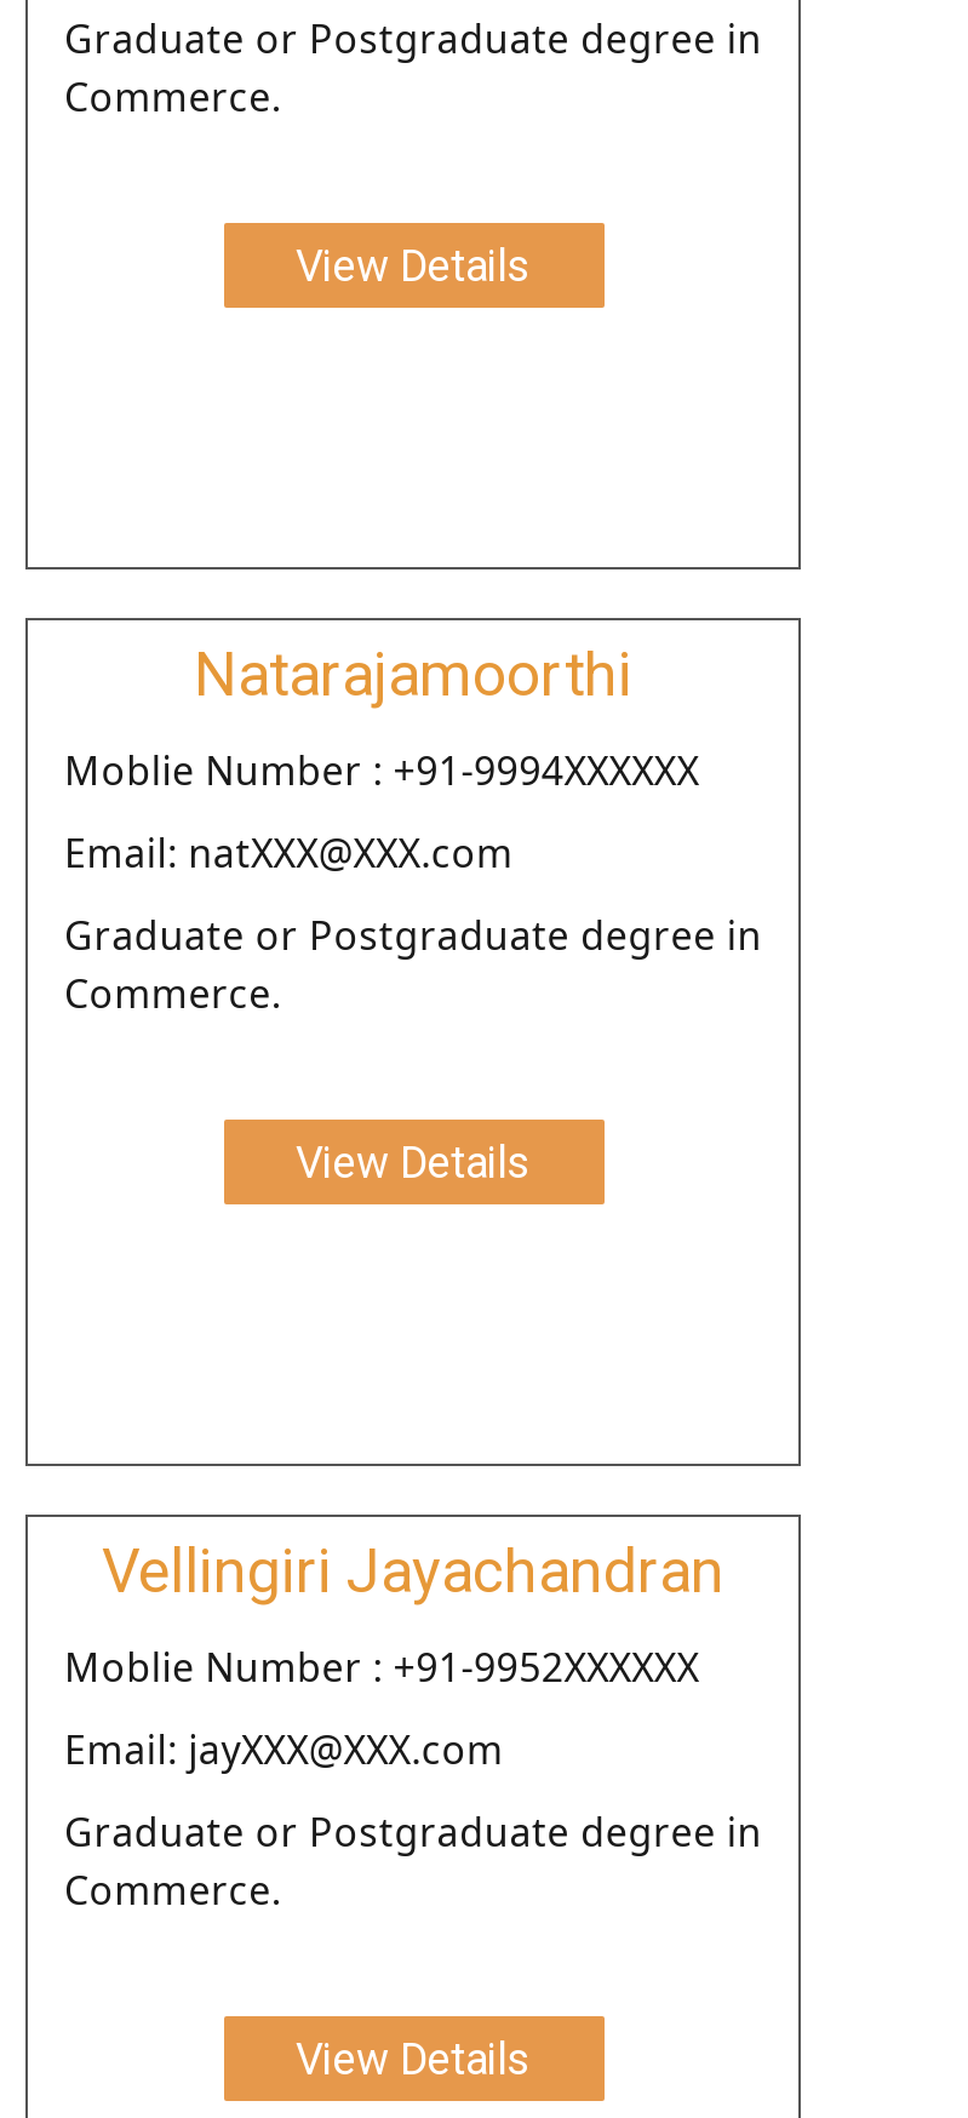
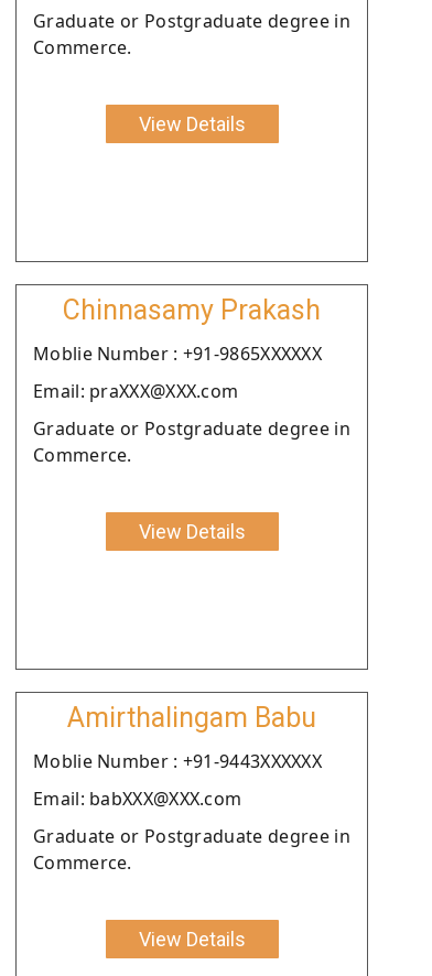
[194,639,632,710] Natarajamoorthi -> [63,294,321,326] Chinnasamy Prakash
[64,743,699,797] Moblie Number : +91-9994XXXXXX -> [33,341,322,366] Moblie Number : +91-9865XXXXXX
[64,826,513,879] Email: natXXX@XXX.com -> [33,379,238,403] Email: praXXX@XXX.com
[102,1536,724,1606] Vellingiri Jayachandran -> [67,701,316,733] Amirthalingam Babu
[64,1640,699,1693] Moblie Number : +91-9952XXXXXX -> [33,749,322,773] Moblie Number : +91-9443XXXXXX
[64,1723,504,1776] Email: jayXXX@XXX.com -> [33,786,242,811] Email: babXXX@XXX.com

